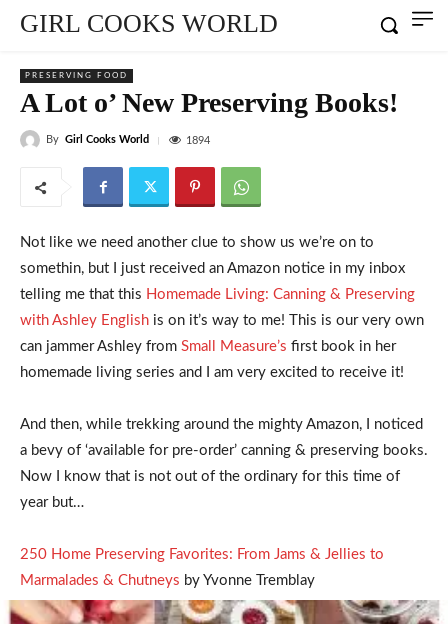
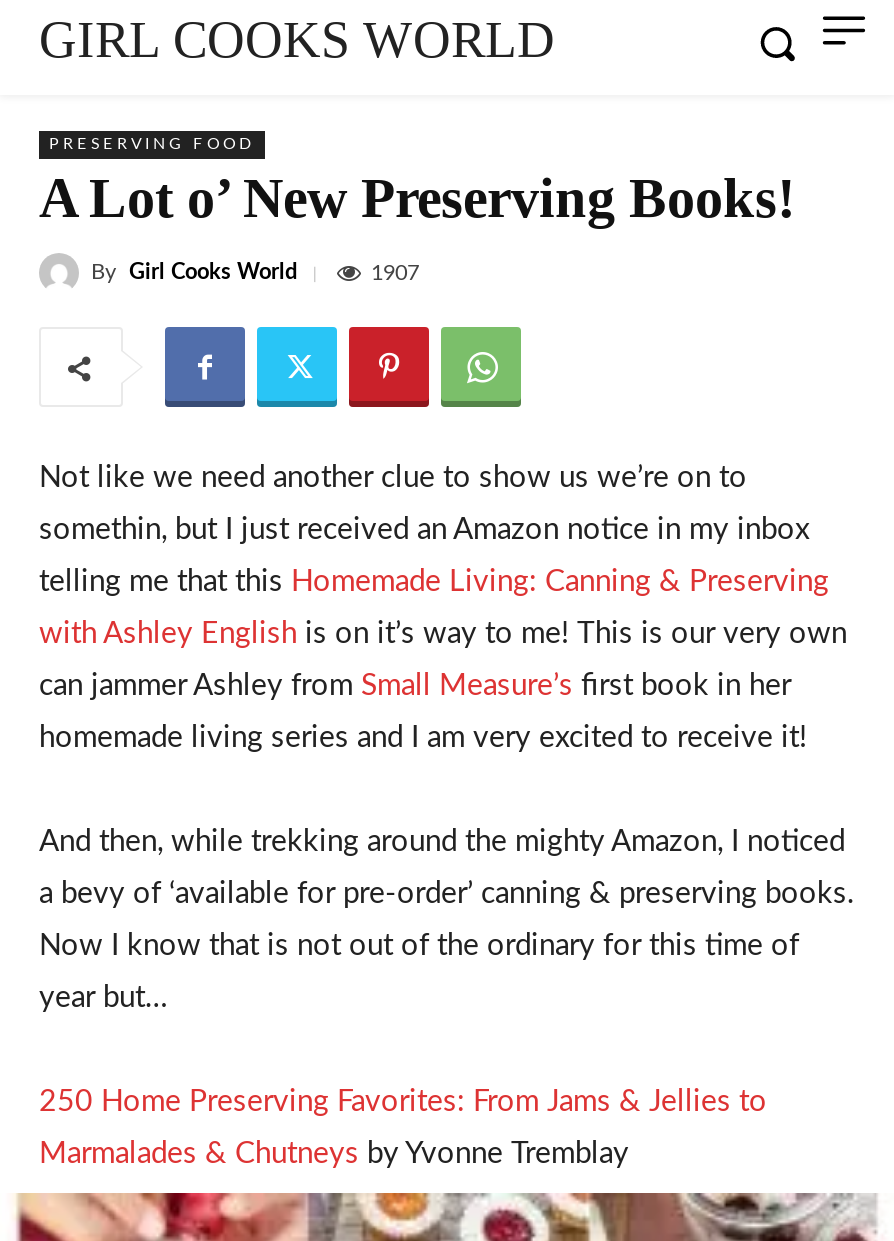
[186,134,210,145] 1894 -> [371,262,419,284] 1907

